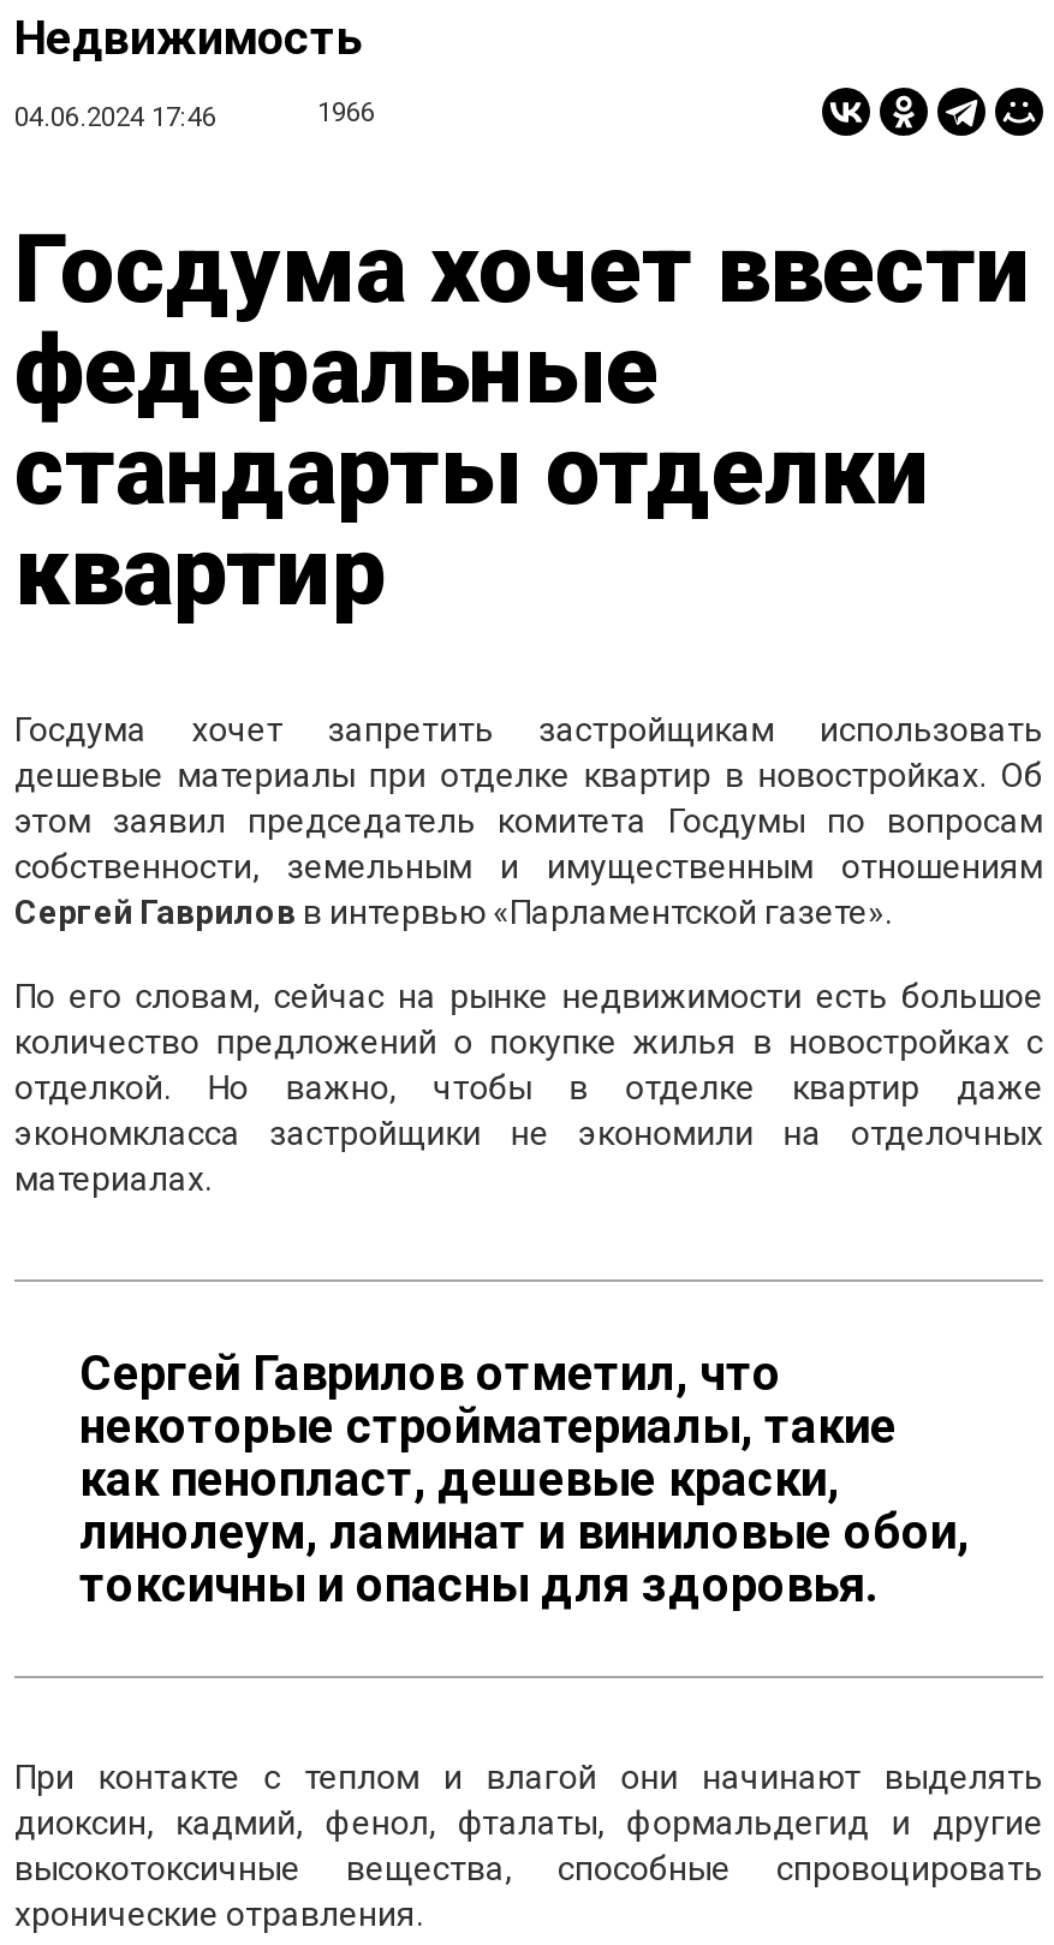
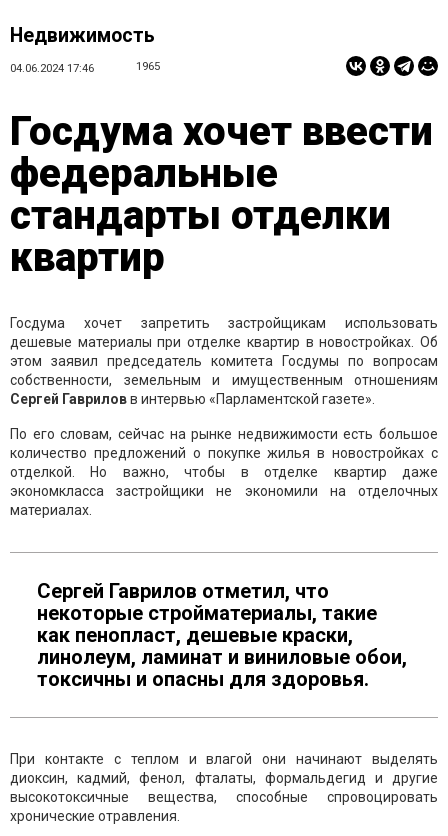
[317,97,375,129] 1966 -> [136,60,160,73] 1965

